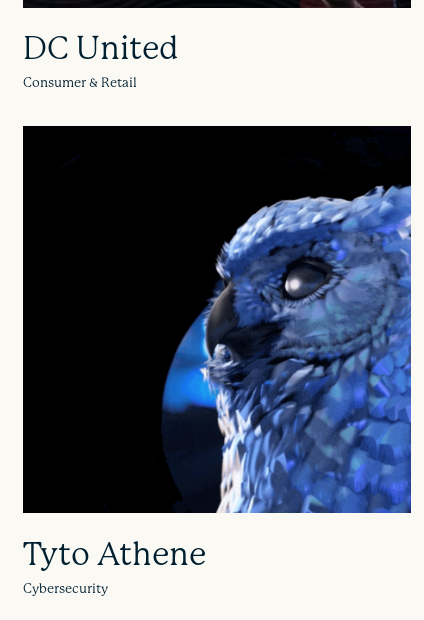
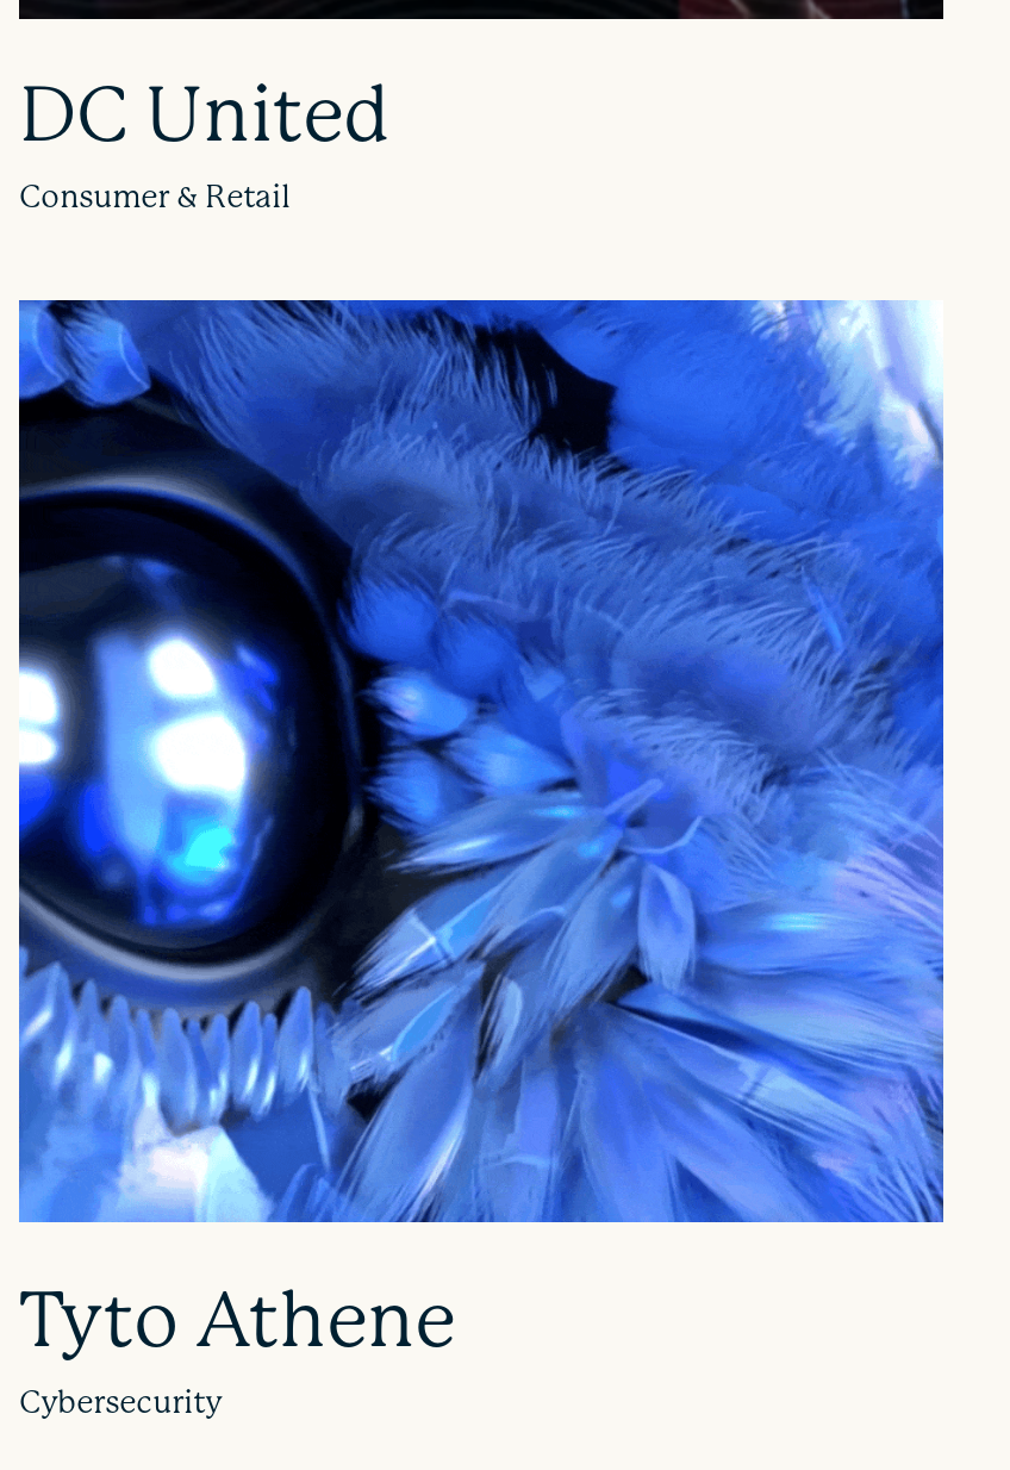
[22,125,412,514] [image] -> [17,298,946,1225] [image]

